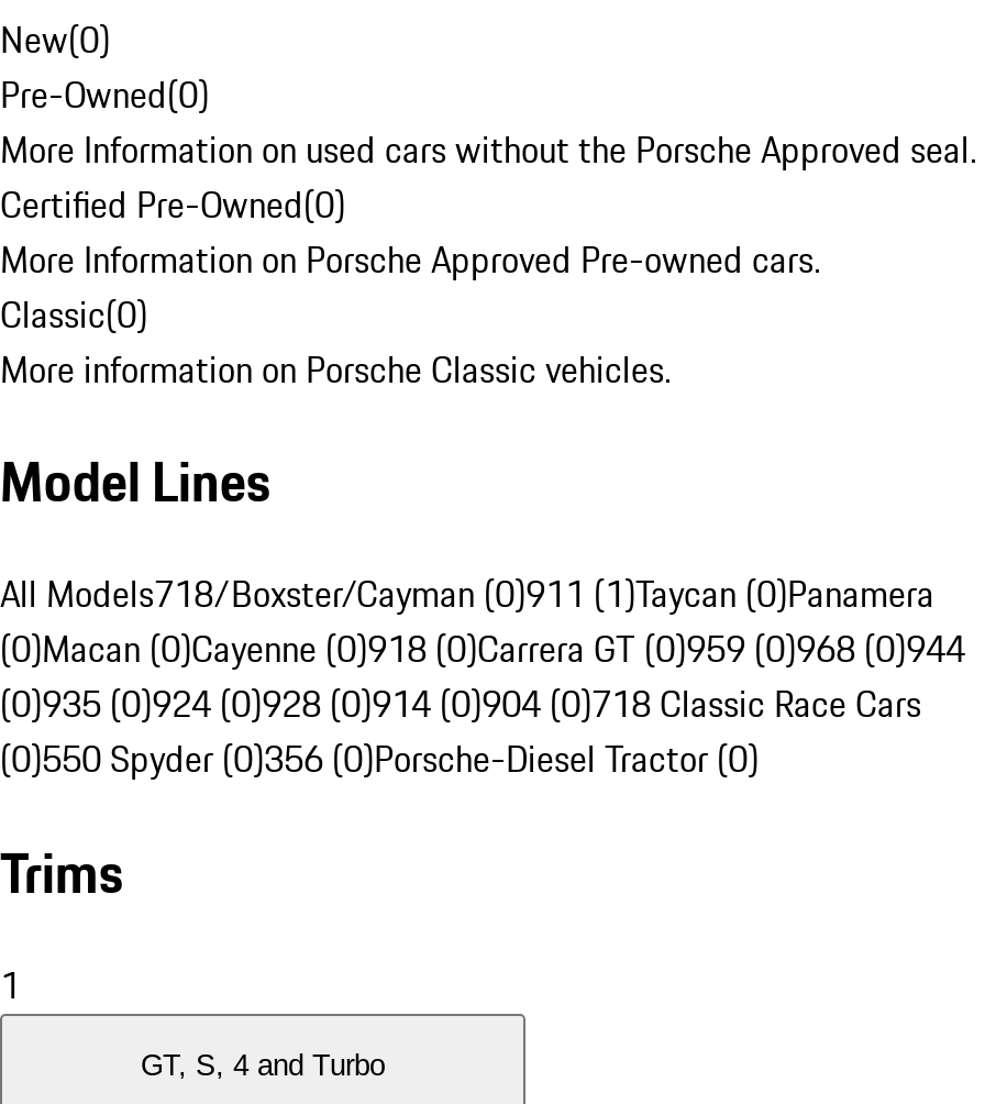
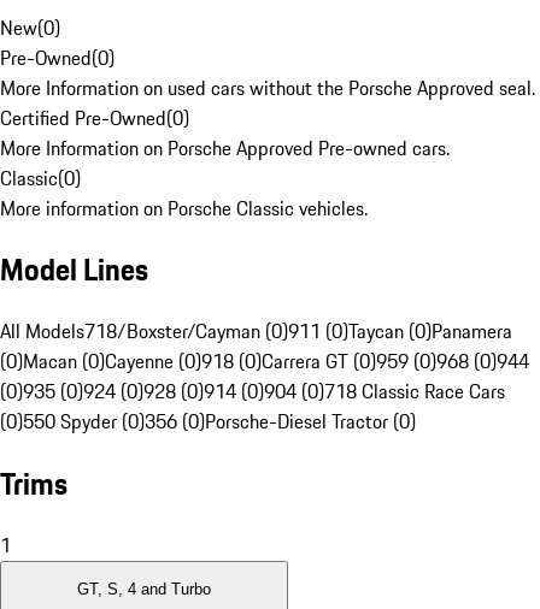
[0,568,934,621] All Models718/Boxster/Cayman (0)911 (1)Taycan (0)Panamera -> [0,317,512,346] All Models718/Boxster/Cayman (0)911 (0)Taycan (0)Panamera

